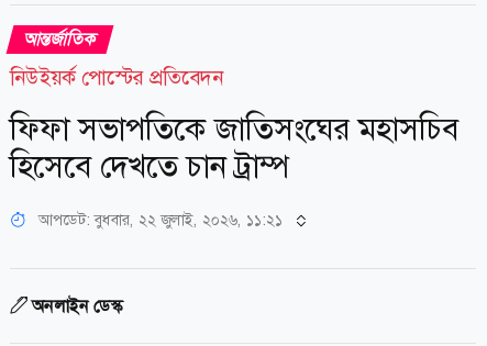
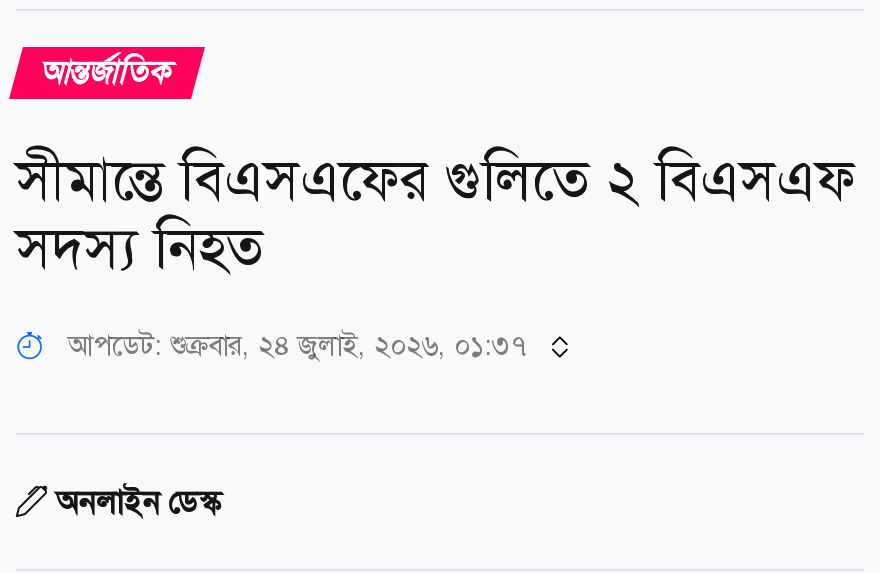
[10,64,458,187] নিউইয়র্ক পোস্টের প্রতিবেদন | ফিফা সভাপতিকে জাতিসংঘের মহাসচিব | হিসেবে দেখতে চান ট্রাম্প -> [16,144,856,286] সীমান্তে বিএসএফের গুলিতে ২ বিএসএফ | সদস্য নিহত
[38,210,283,230] আপডেট: বুধবার, ২২ জুলাই, ২০২৬, ১১:২১ -> [68,328,526,364] আপডেট: শুক্রবার, ২৪ জুলাই, ২০২৬, ০১:৩৭

